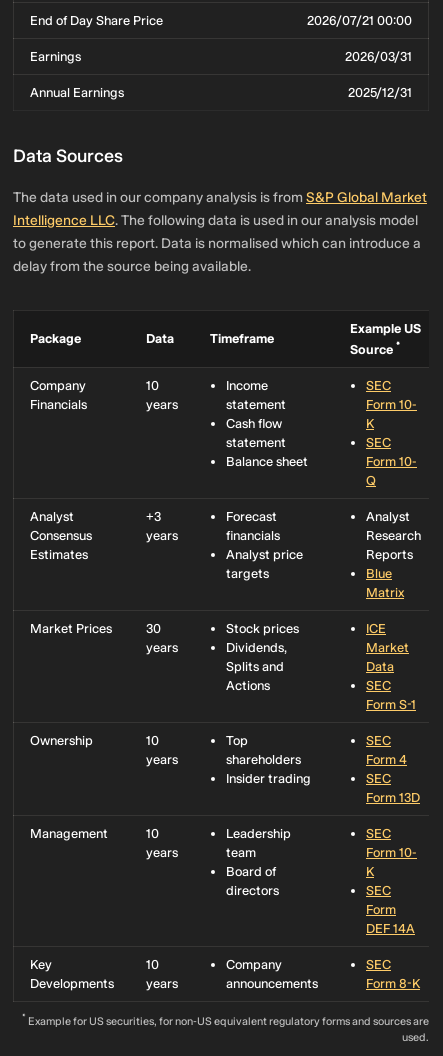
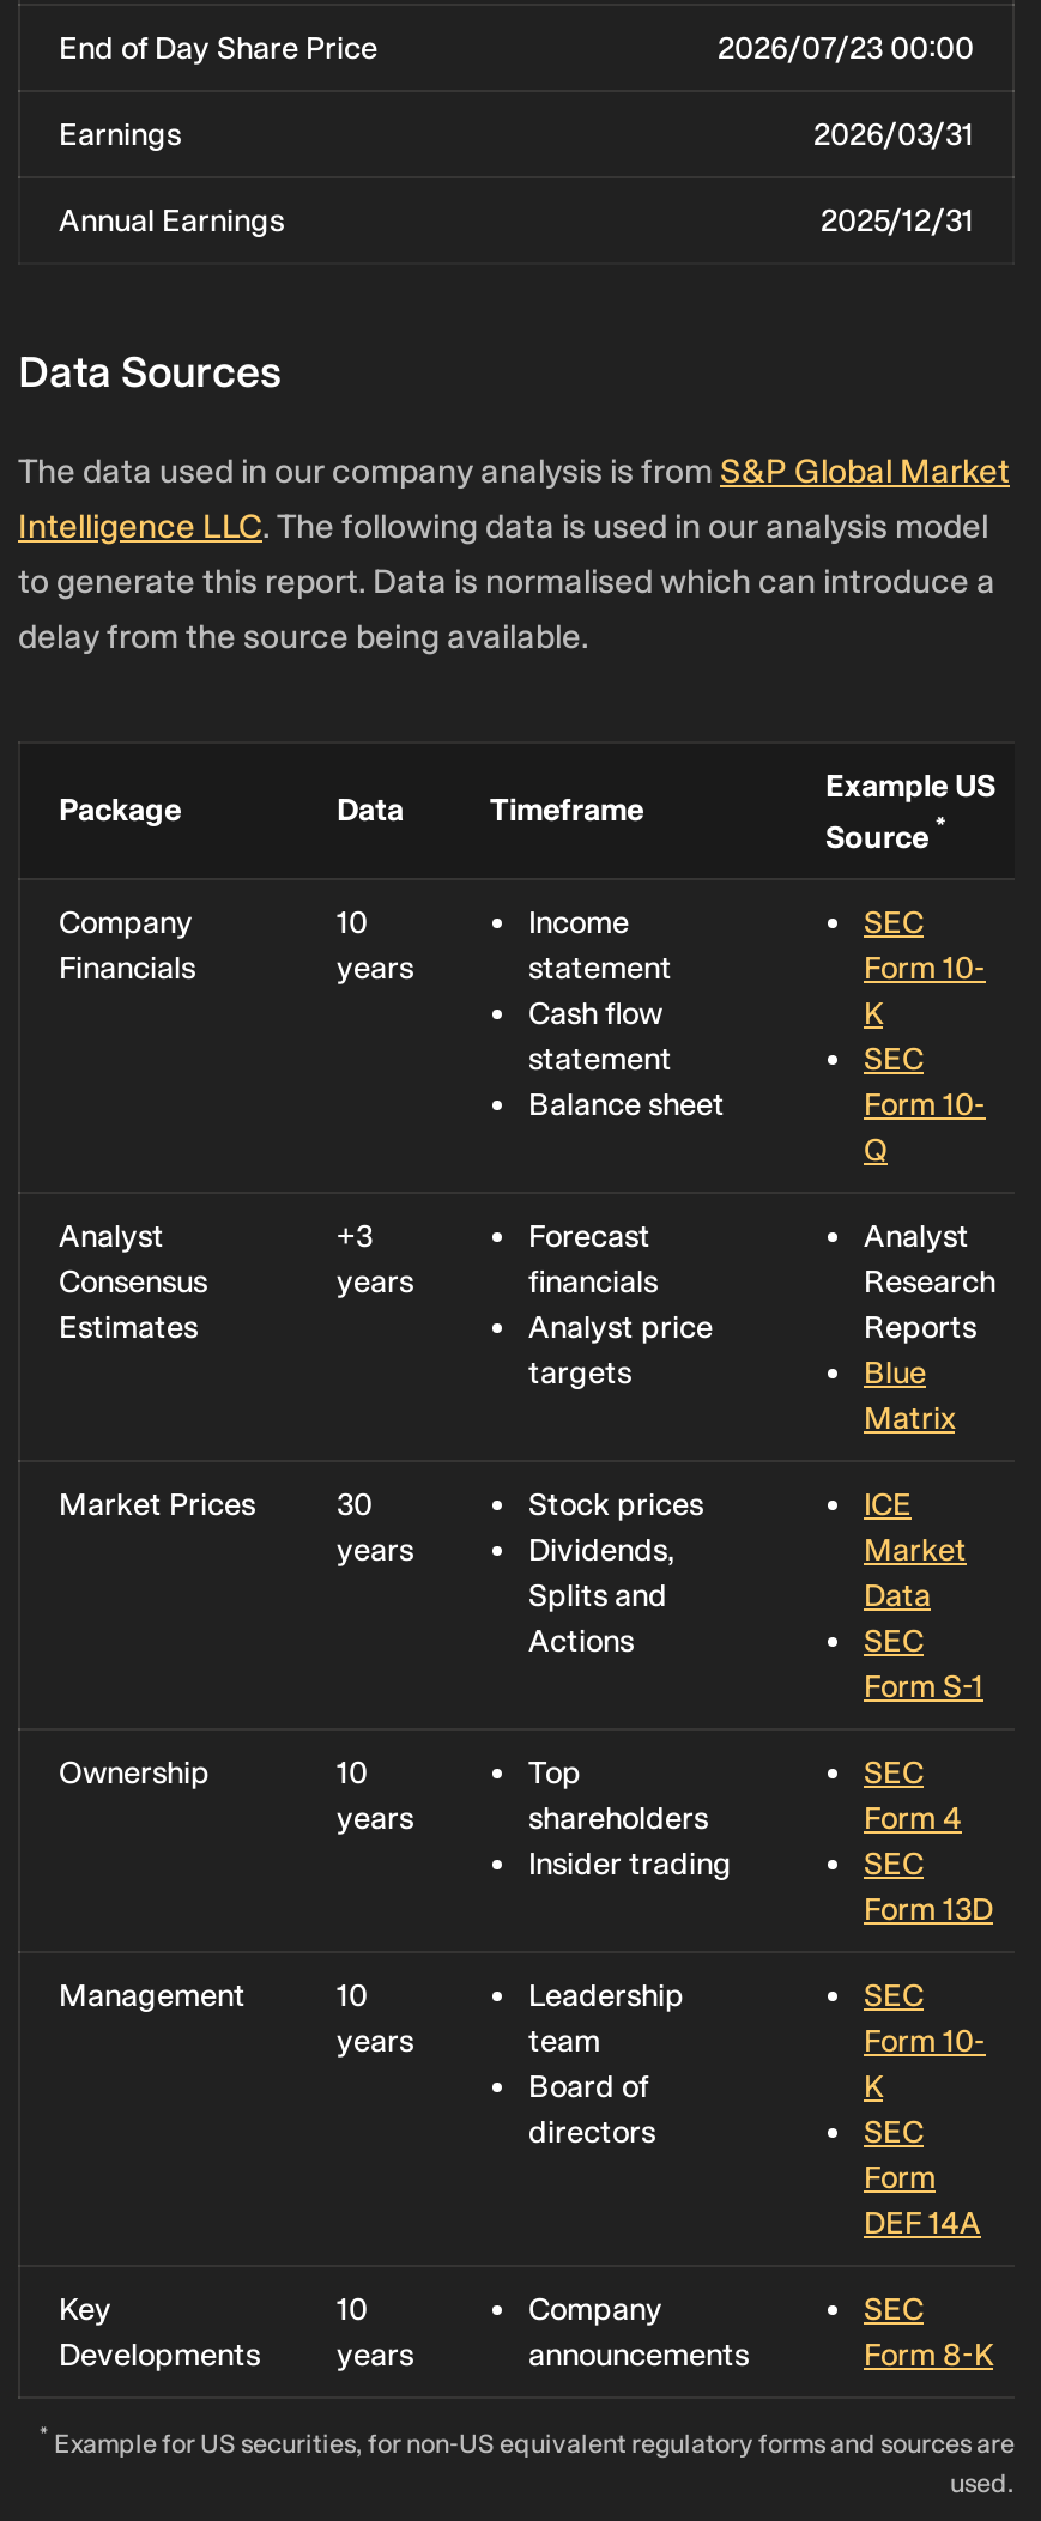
[307,13,412,28] 2026/07/21 00:00 -> [718,30,974,66] 2026/07/23 00:00

